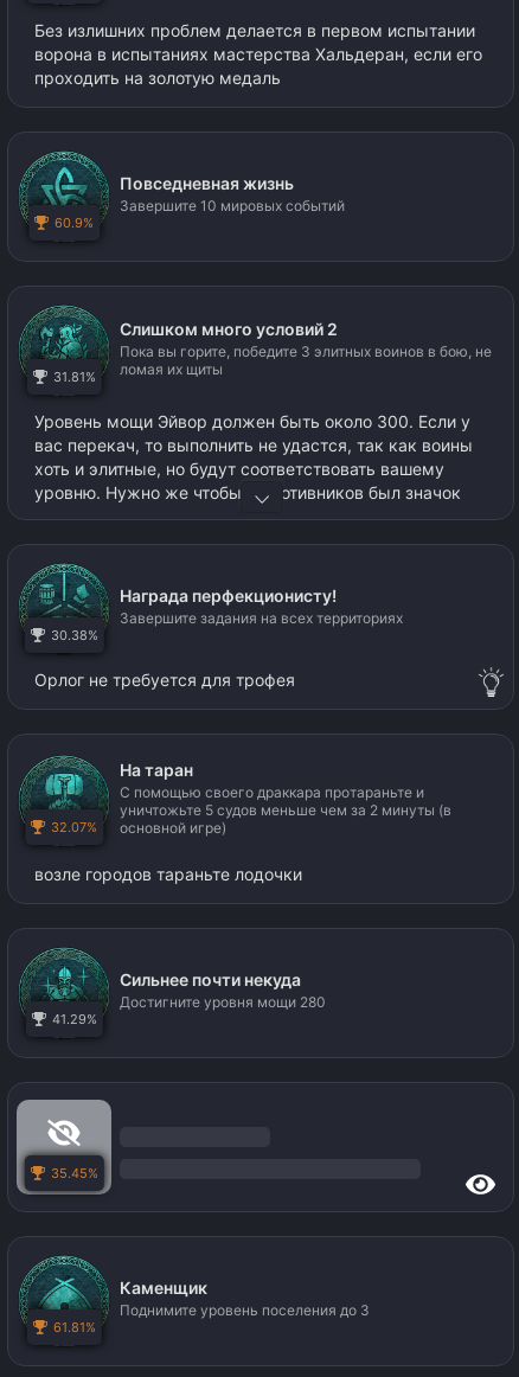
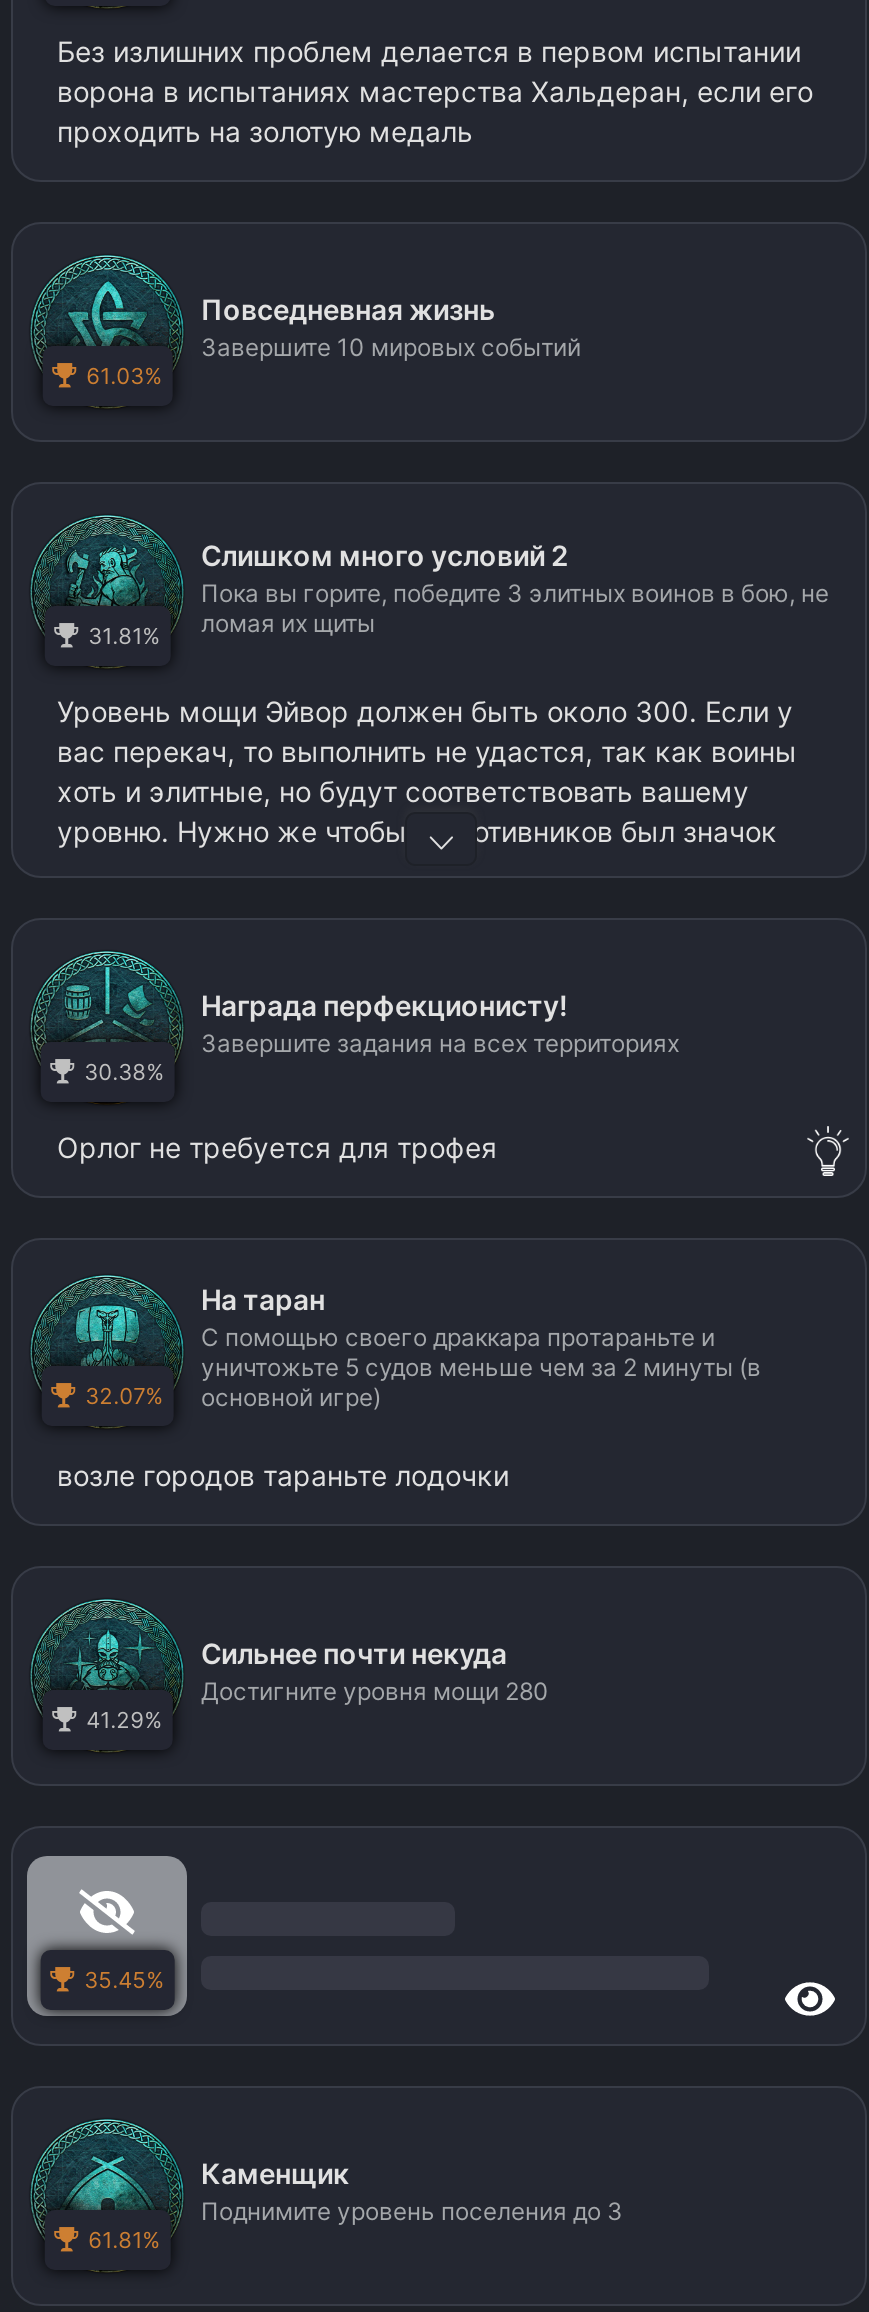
[55,214,94,231] 60.9% -> [86,362,162,390] 61.03%

